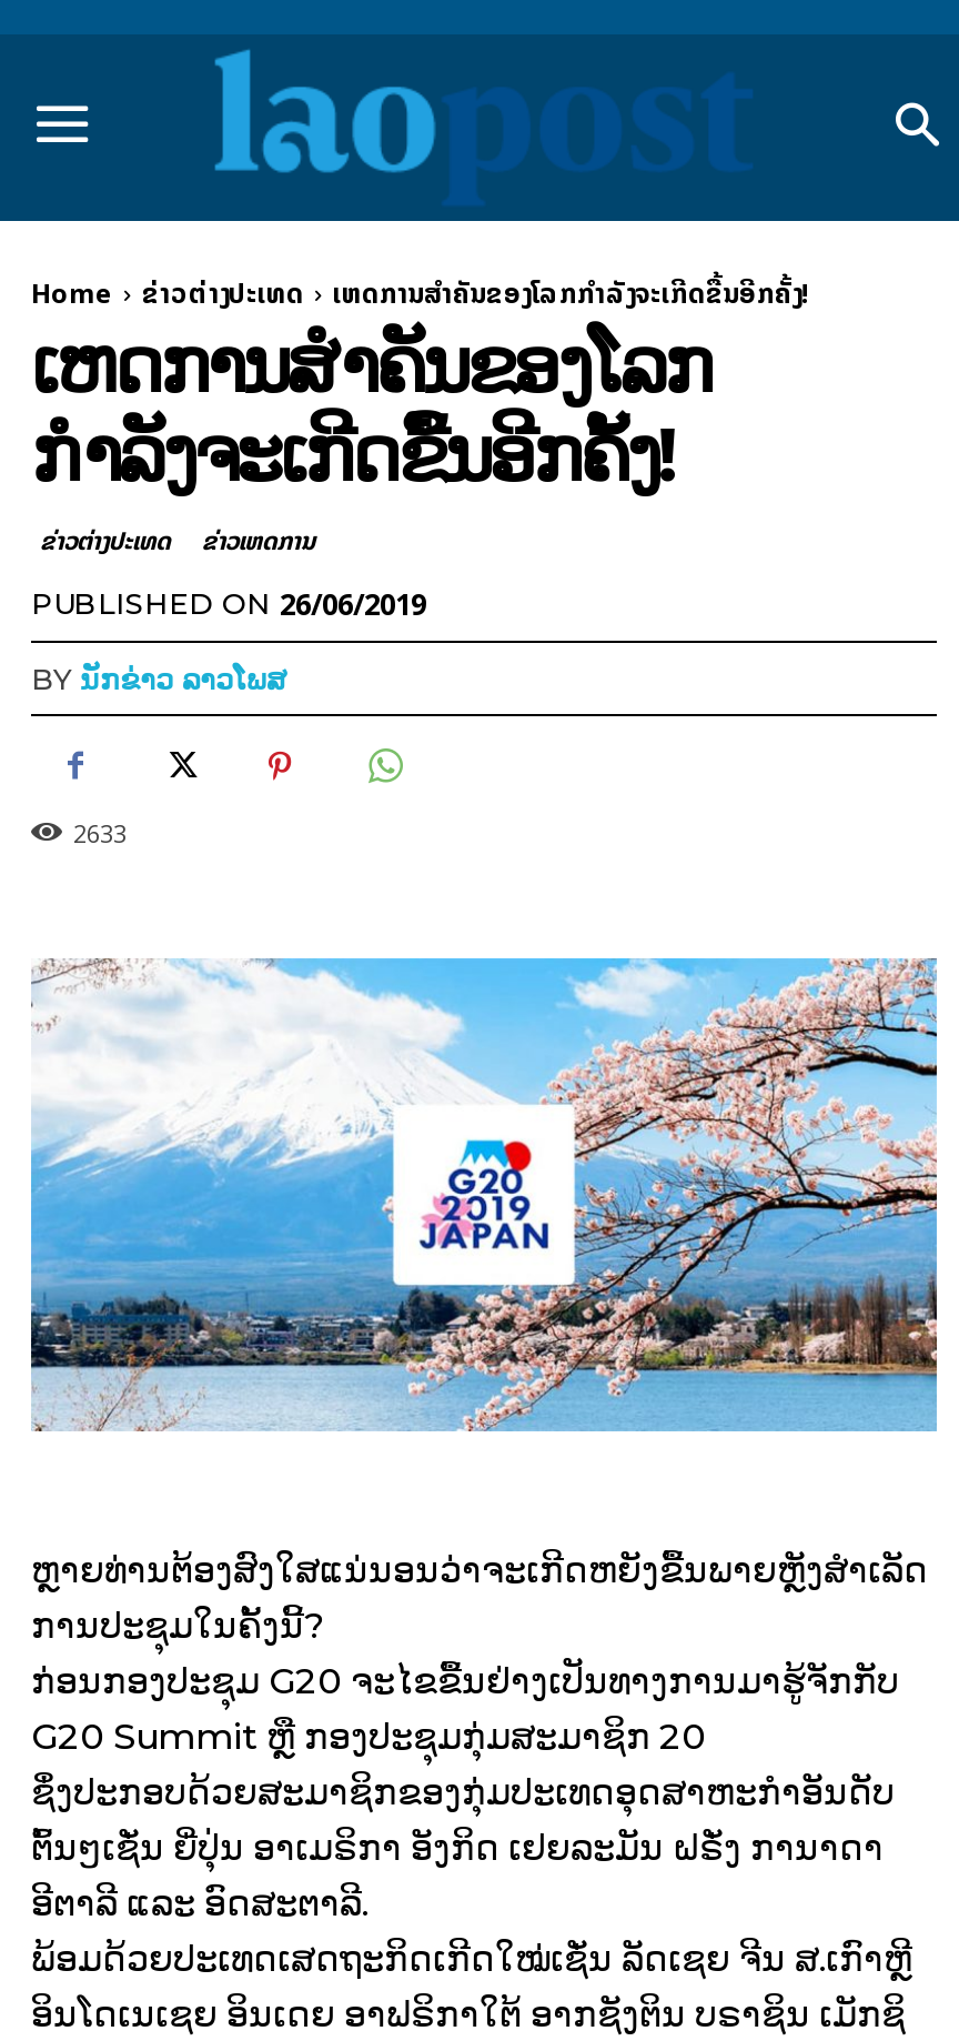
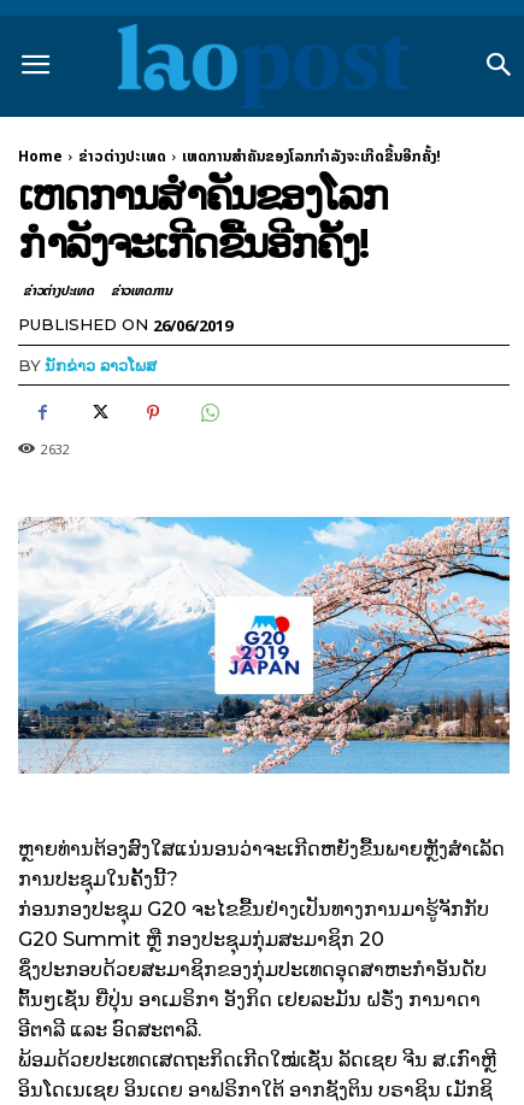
[73,816,127,849] 2633 -> [41,440,70,458] 2632

